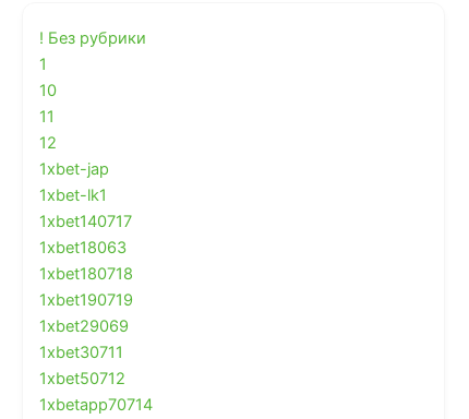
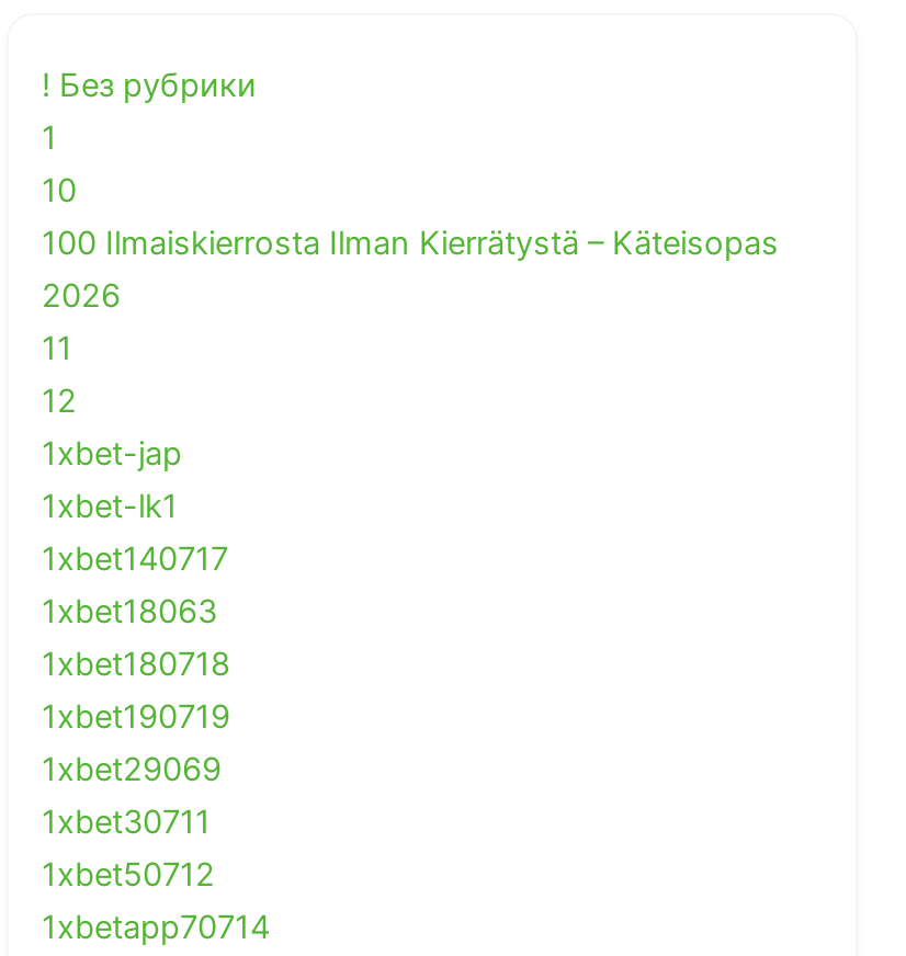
none -> [42,223,779,315] 100 Ilmaiskierrosta Ilman Kierrätystä – Käteisopas | 2026

